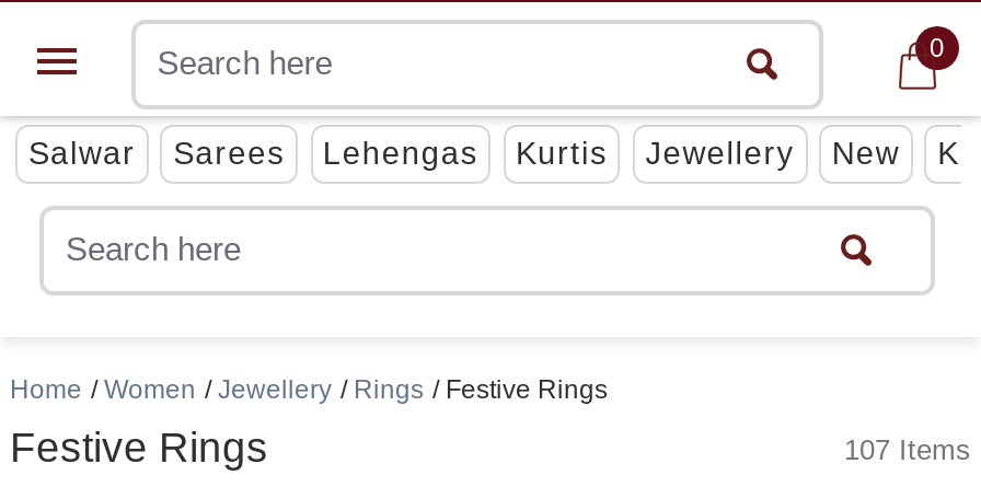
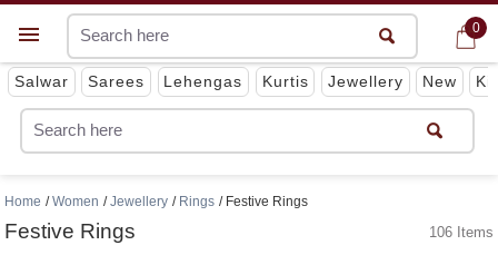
[844,433,971,466] 107 Items -> [429,224,493,241] 106 Items

